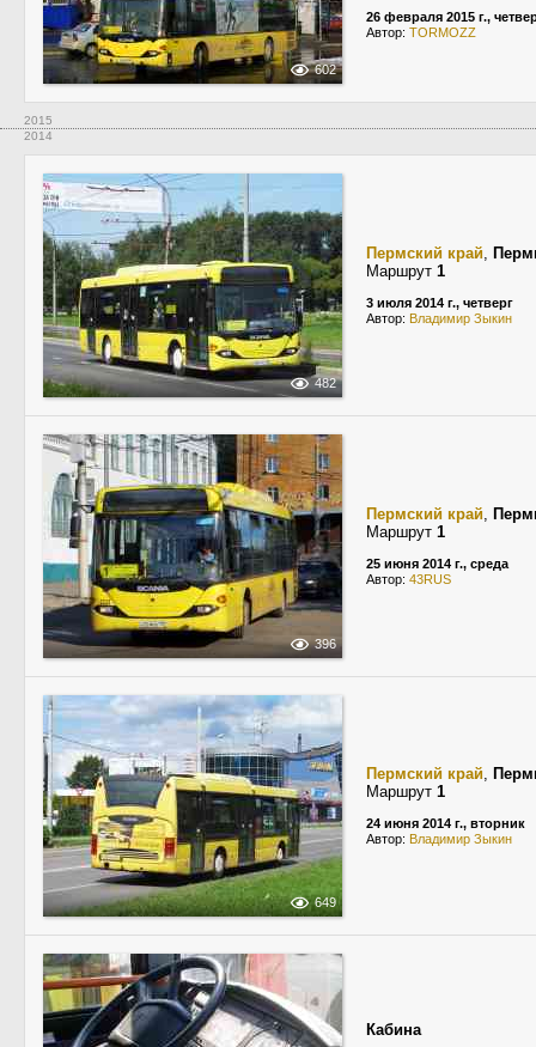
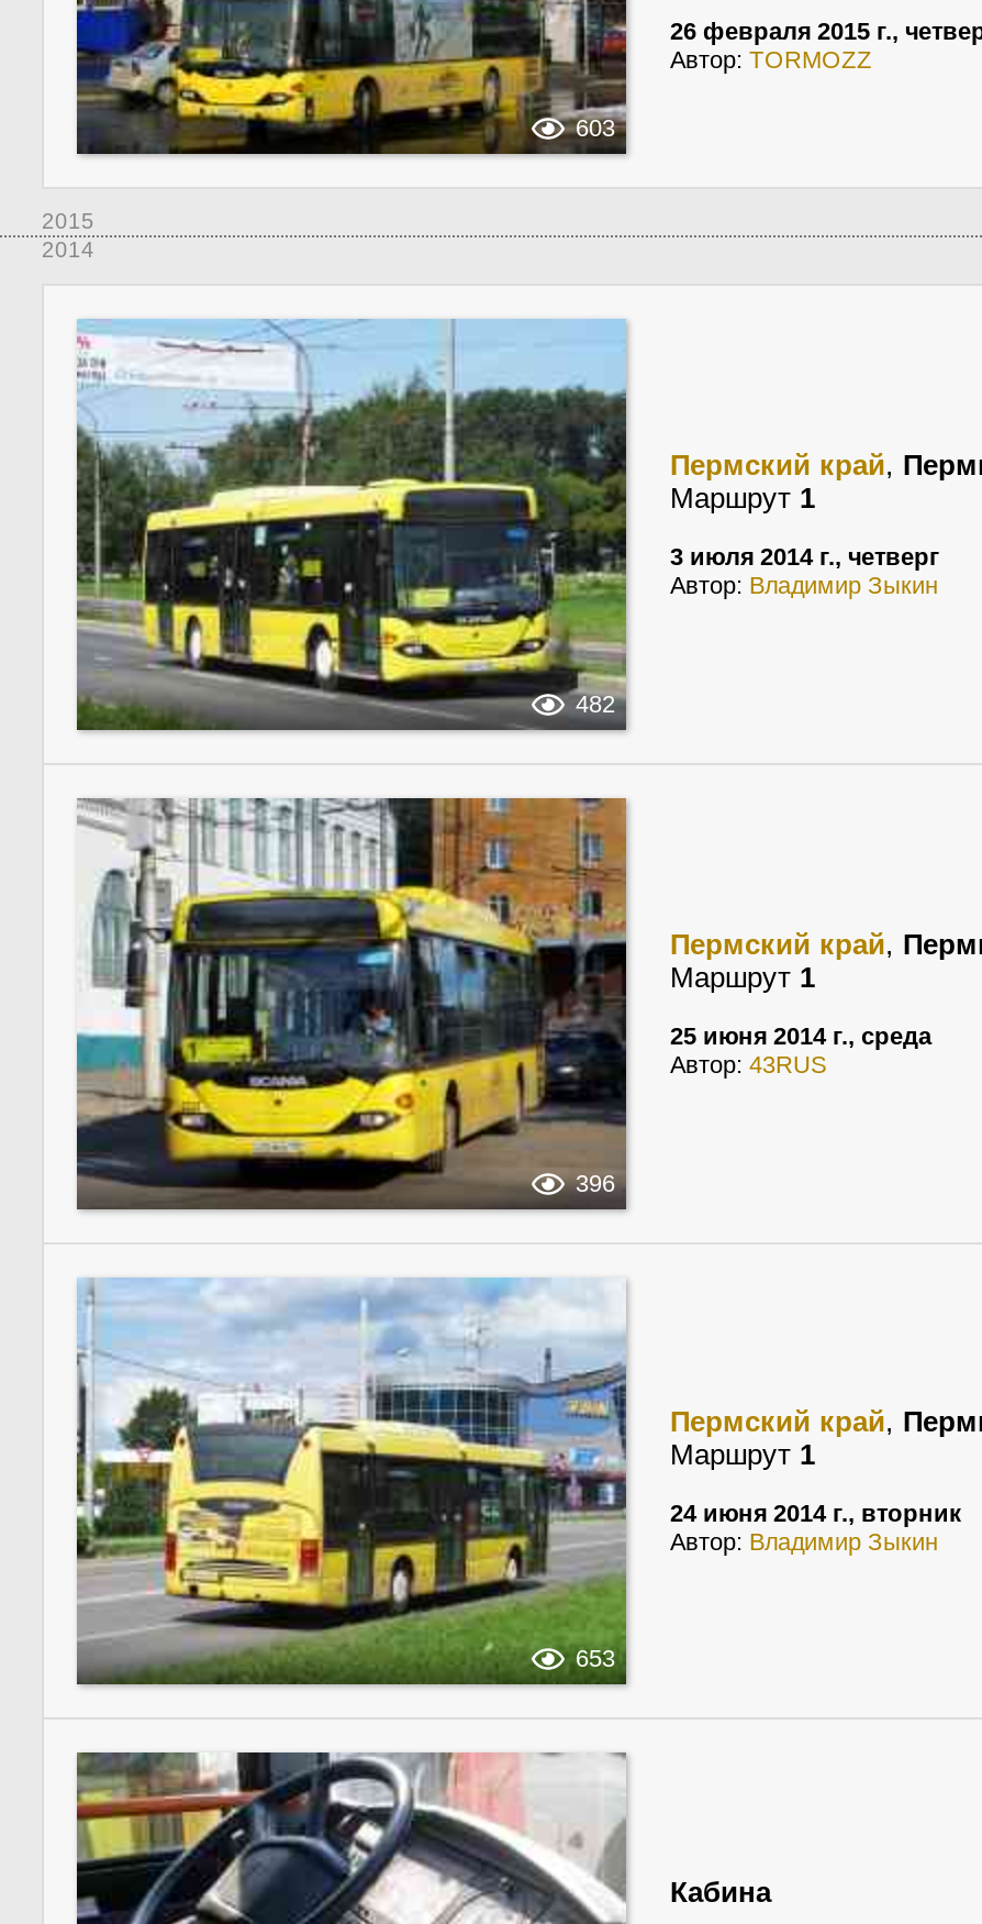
[315,62,336,77] 602 -> [576,114,615,141] 603
[315,895,336,909] 649 -> [576,1645,615,1671] 653

